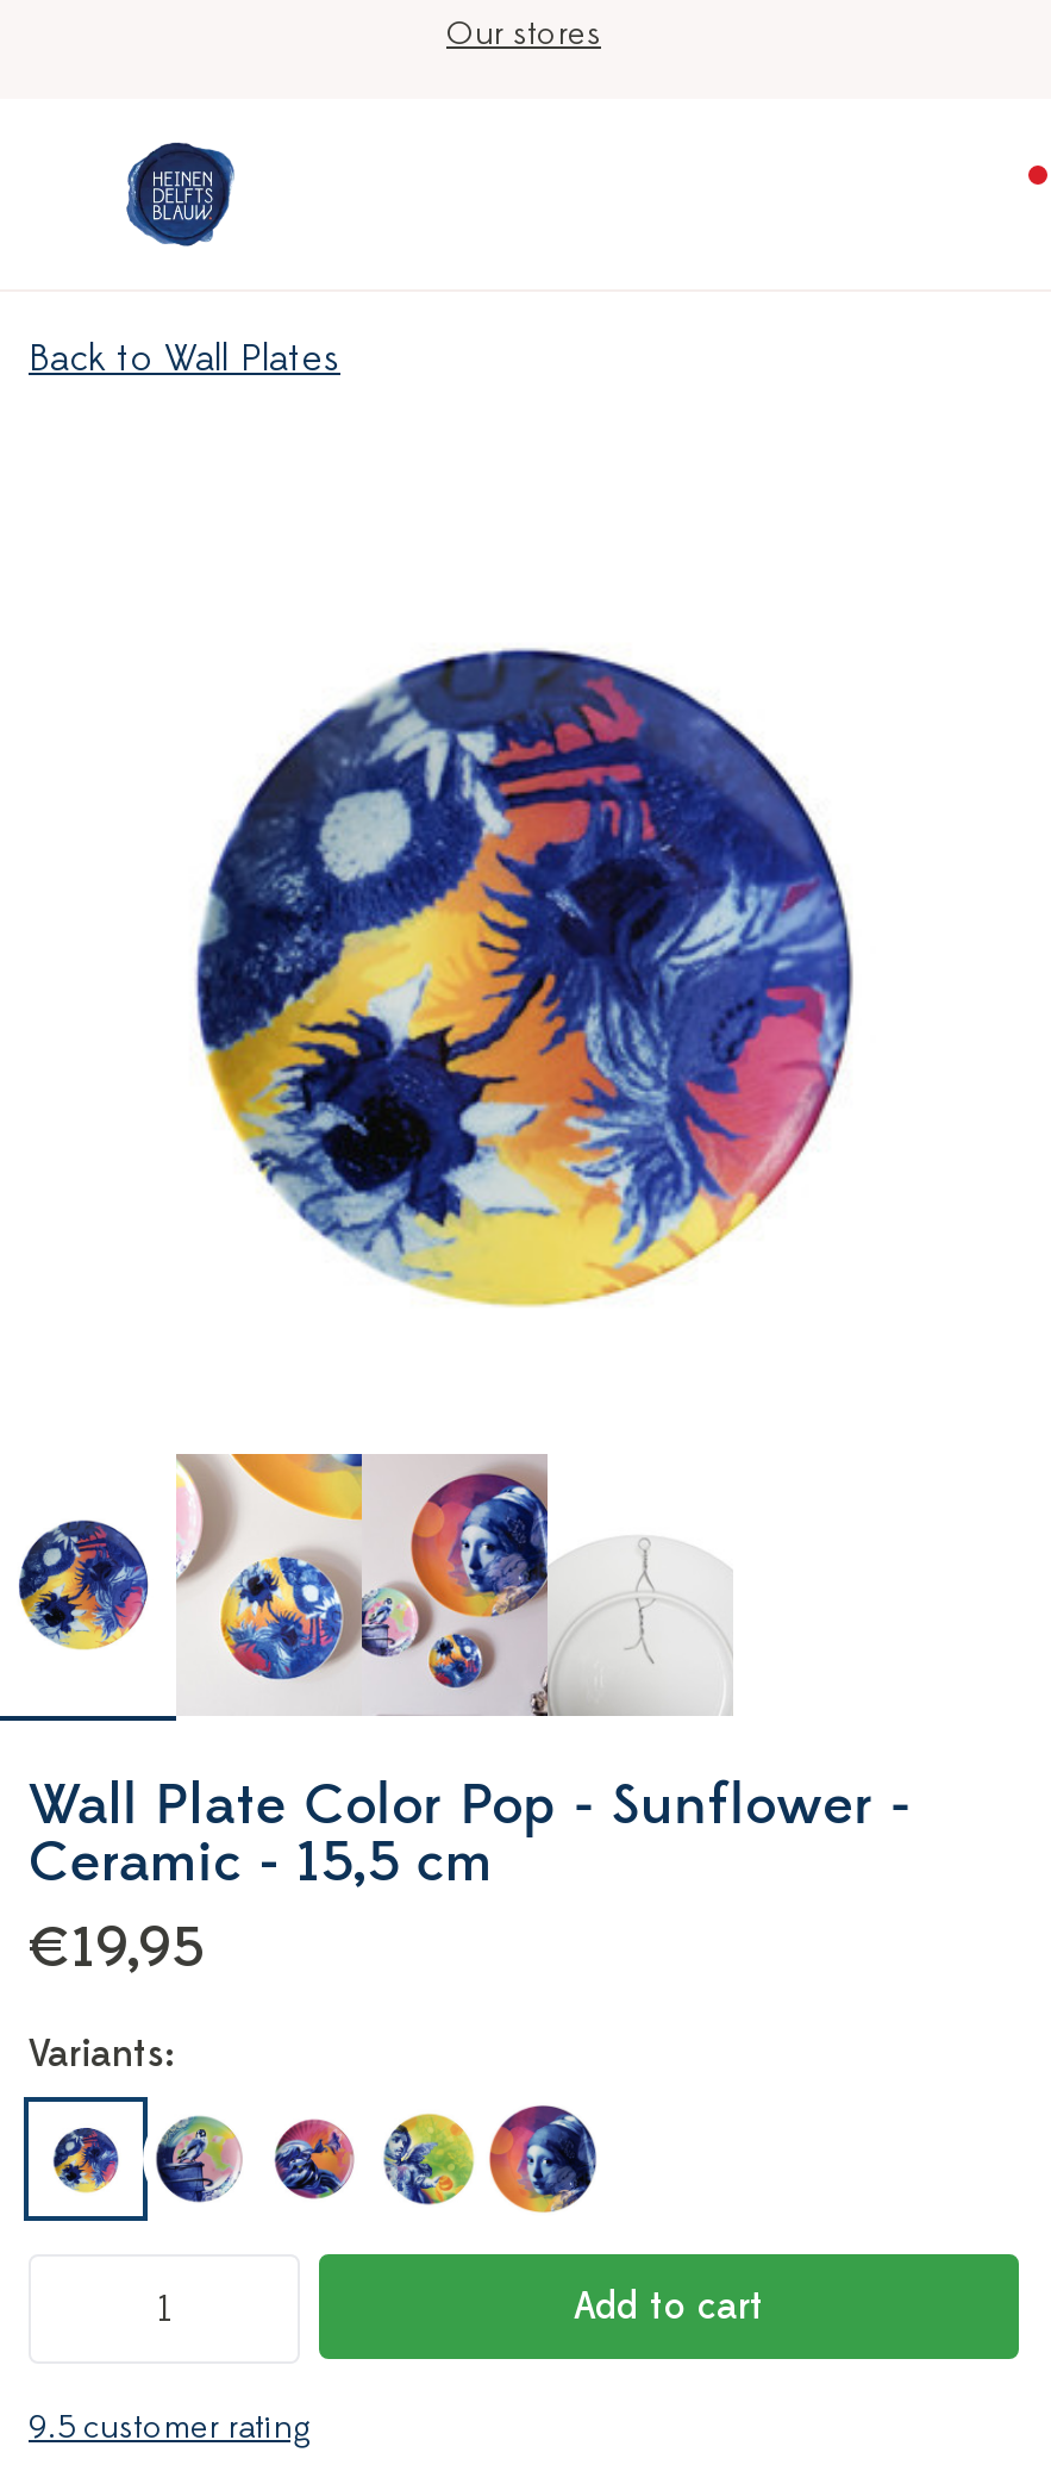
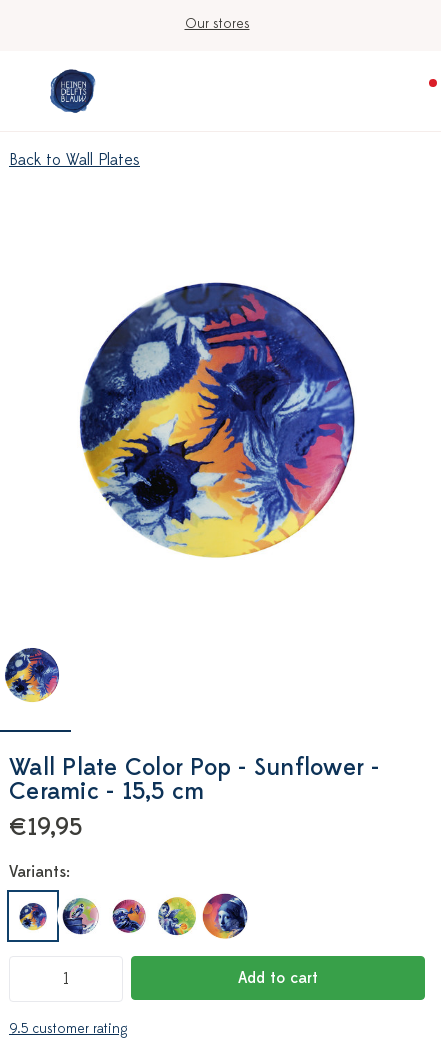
[174,1452,733,1718] [image] -> none

